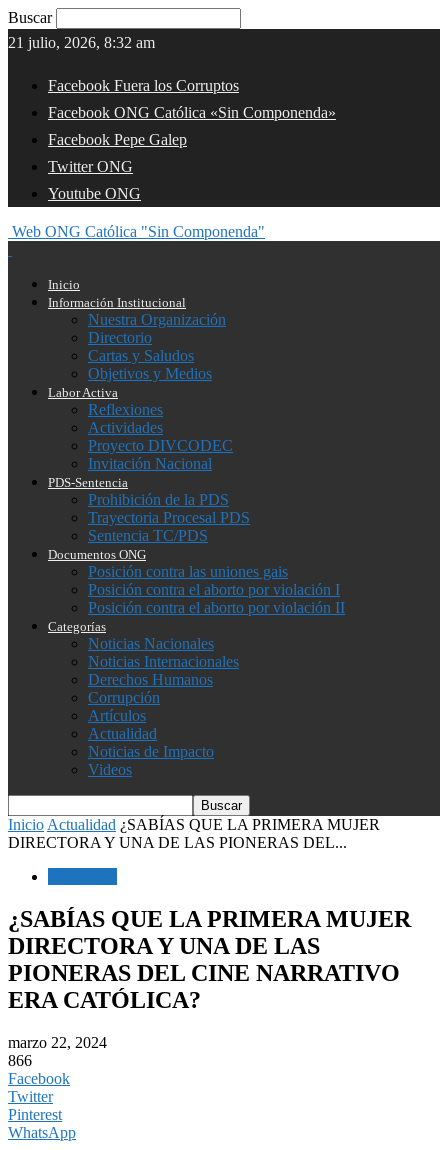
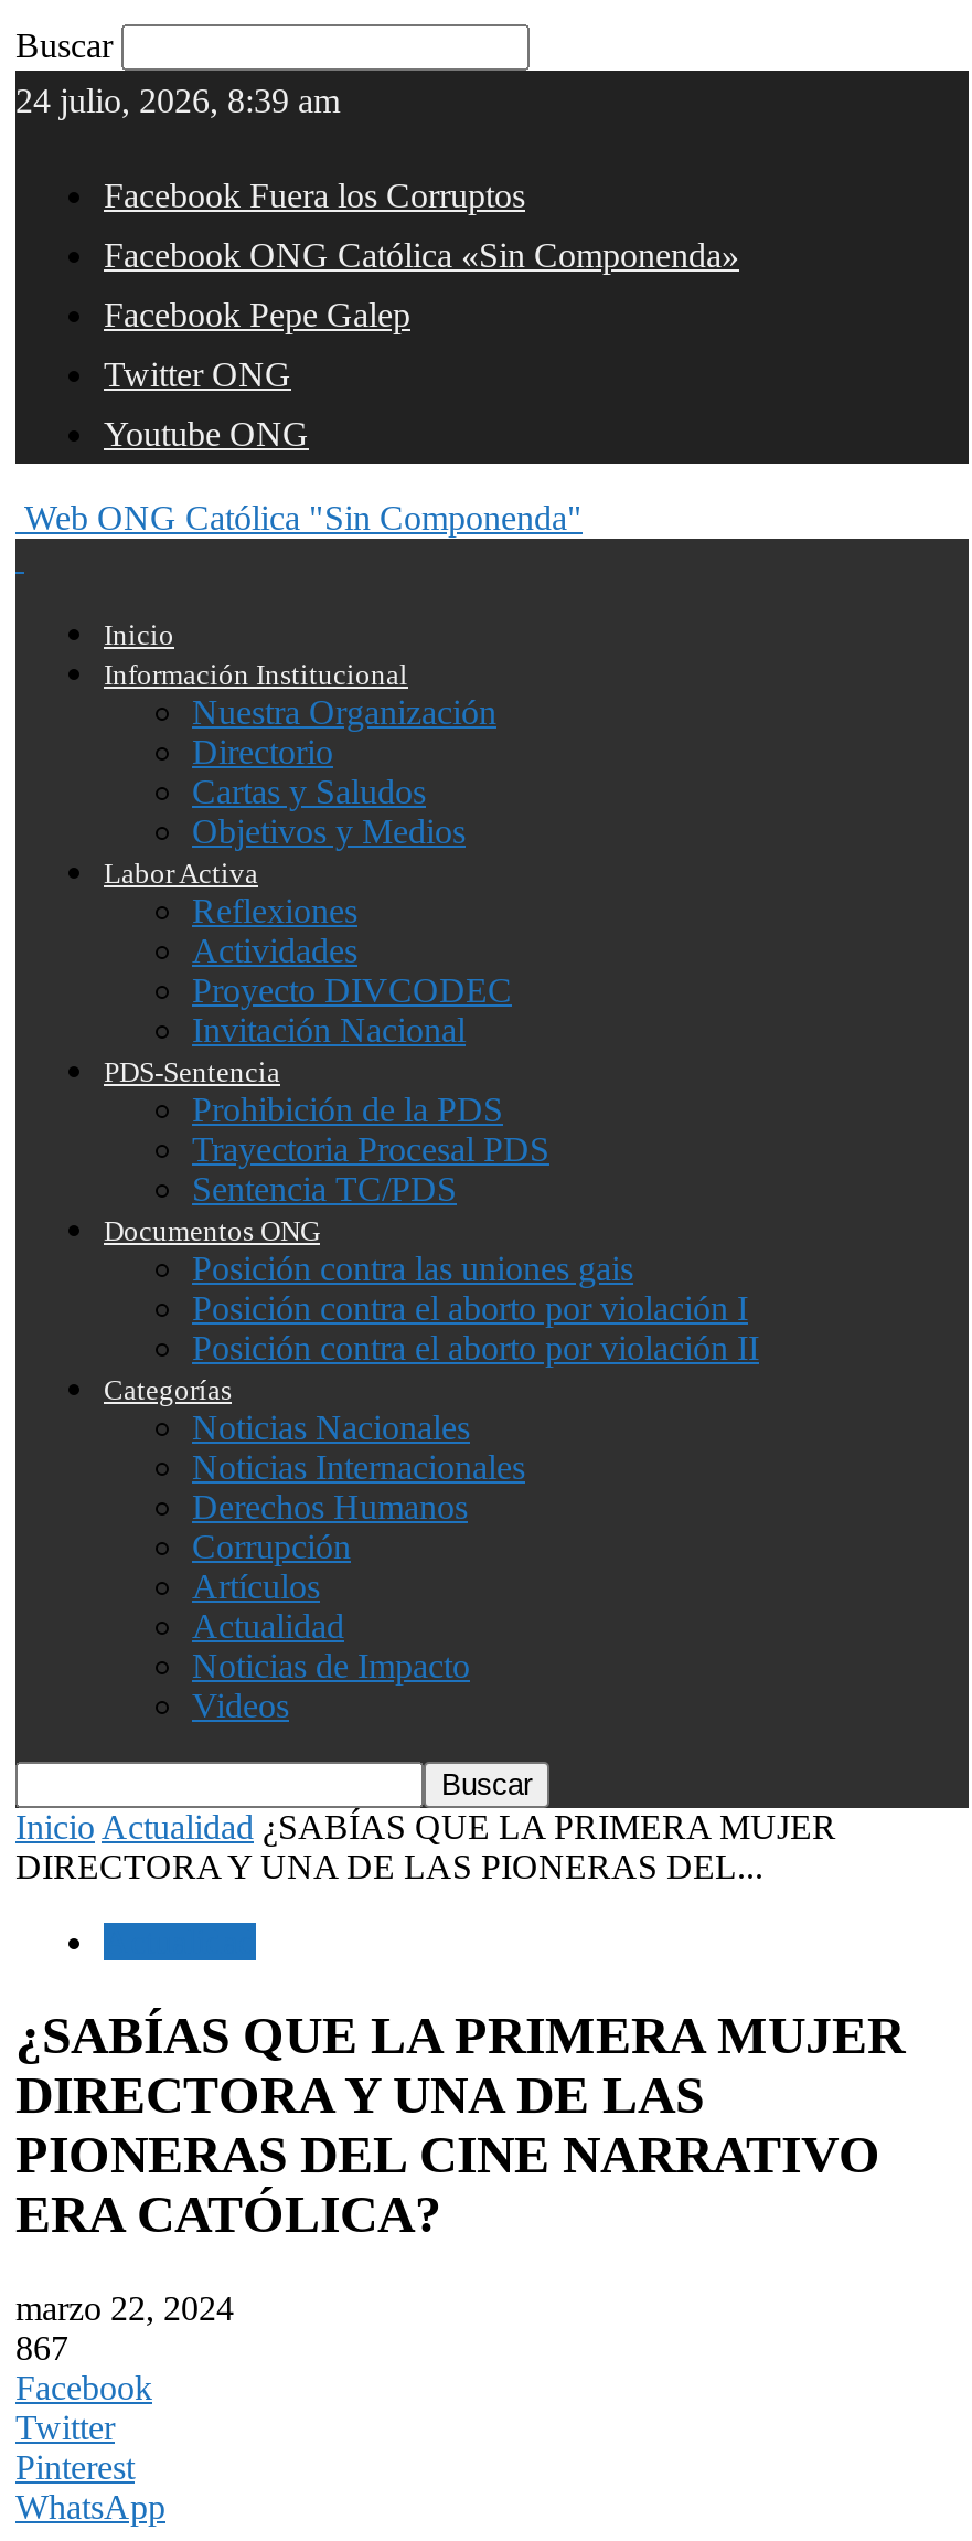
[8,34,155,51] 21 julio, 2026, 8:32 am -> [15,82,340,119] 24 julio, 2026, 8:39 am
[8,1052,32,1069] 866 -> [15,2329,68,2366] 867

